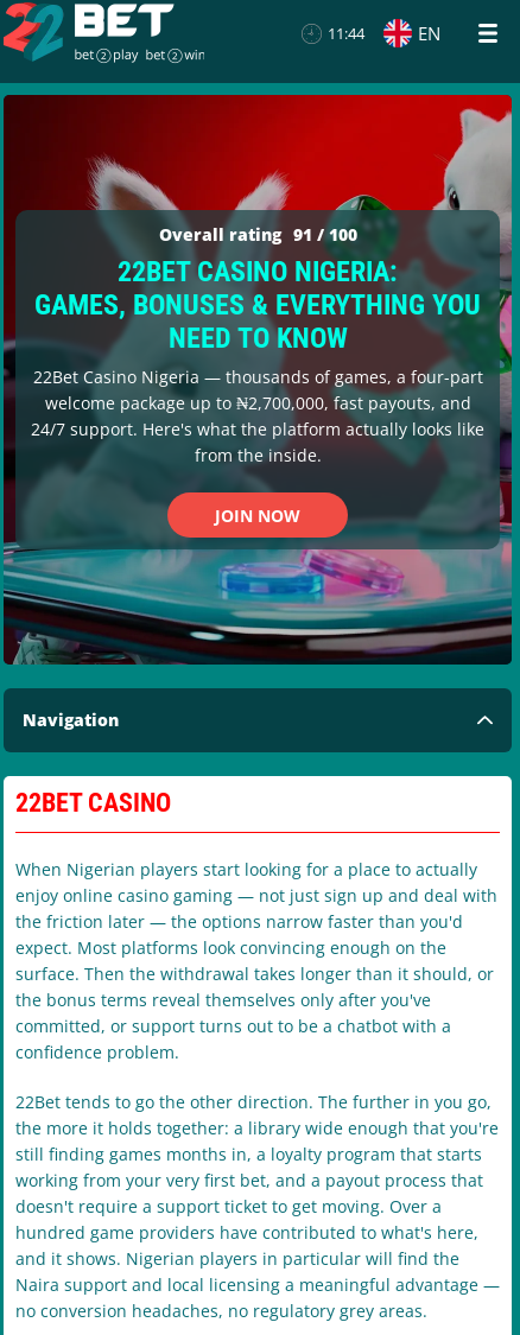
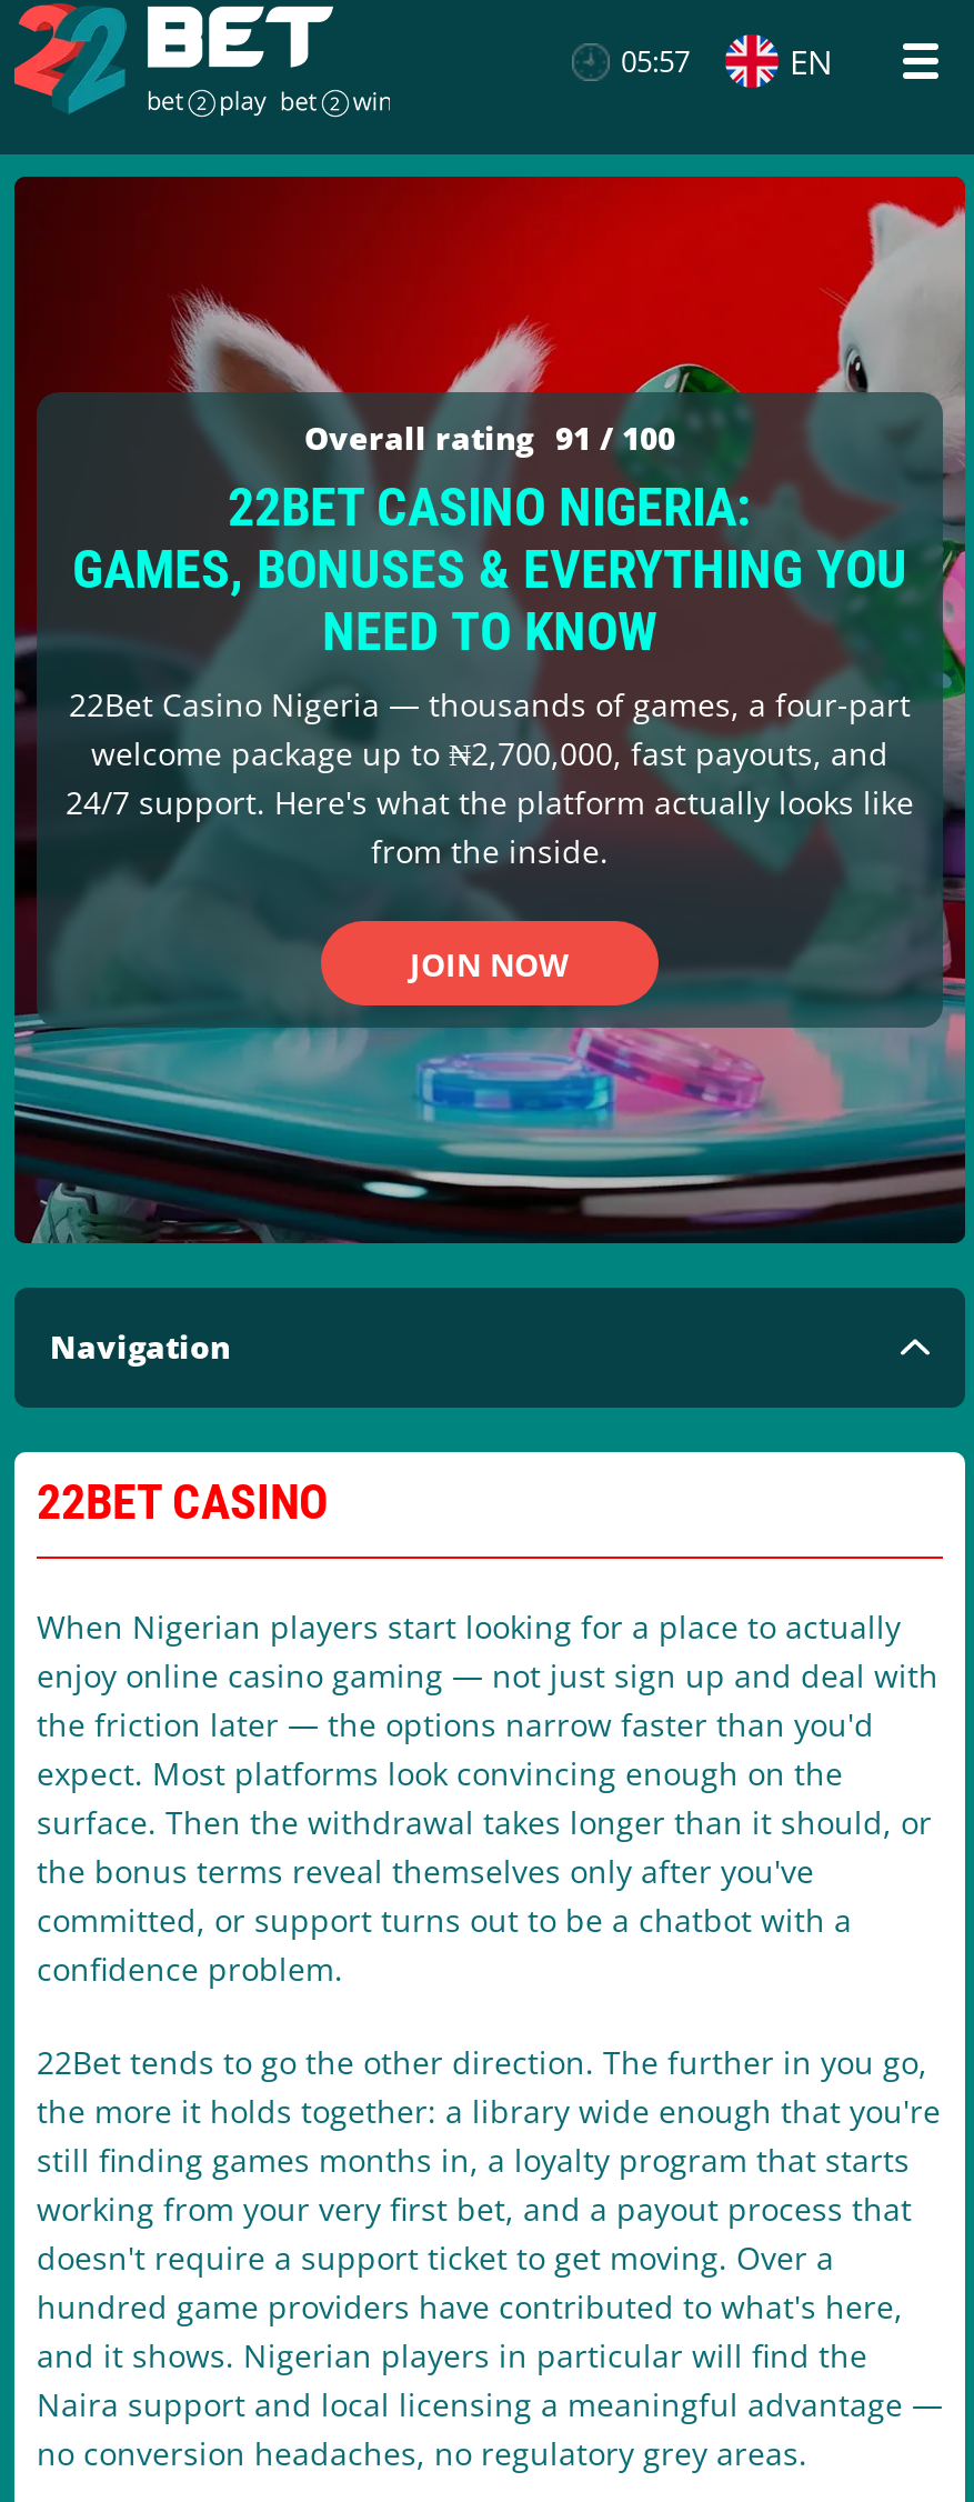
[328,23,364,44] 11:44 -> [621,41,690,81] 05:57

